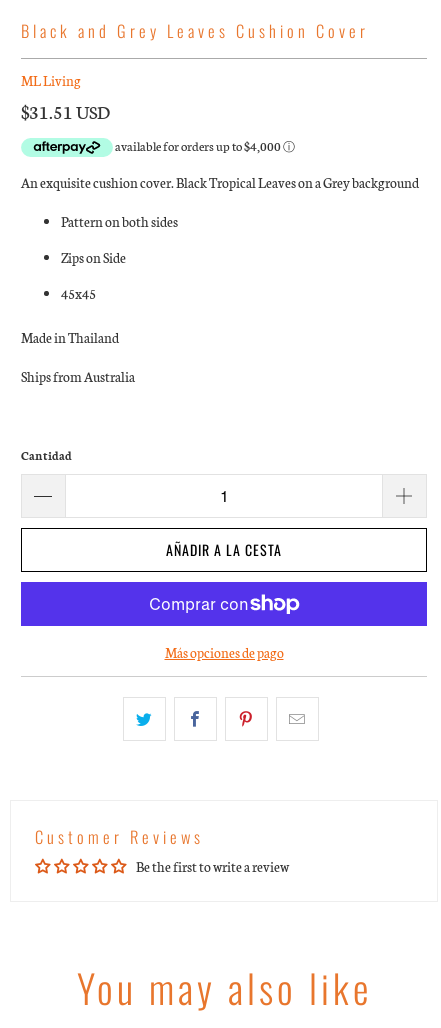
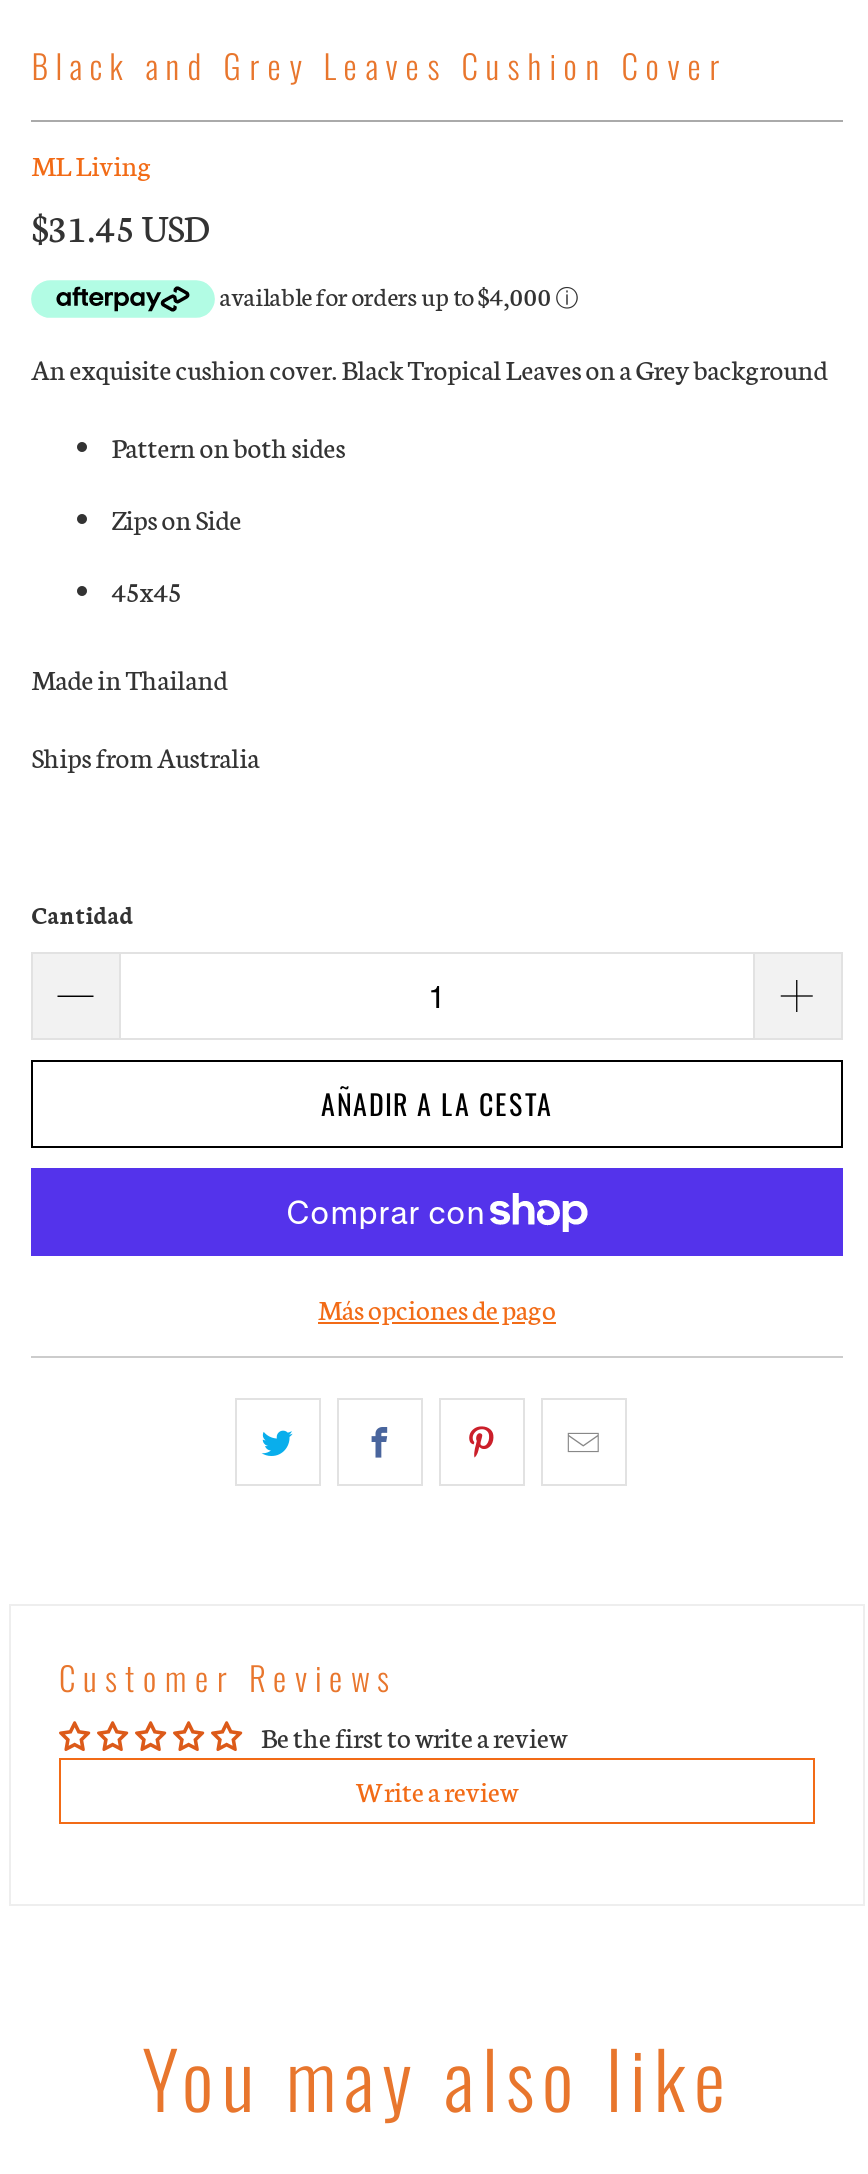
[21,98,110,124] $31.51 USD -> [31,199,209,251] $31.45 USD
none -> [356,1772,518,1810] Write a review

